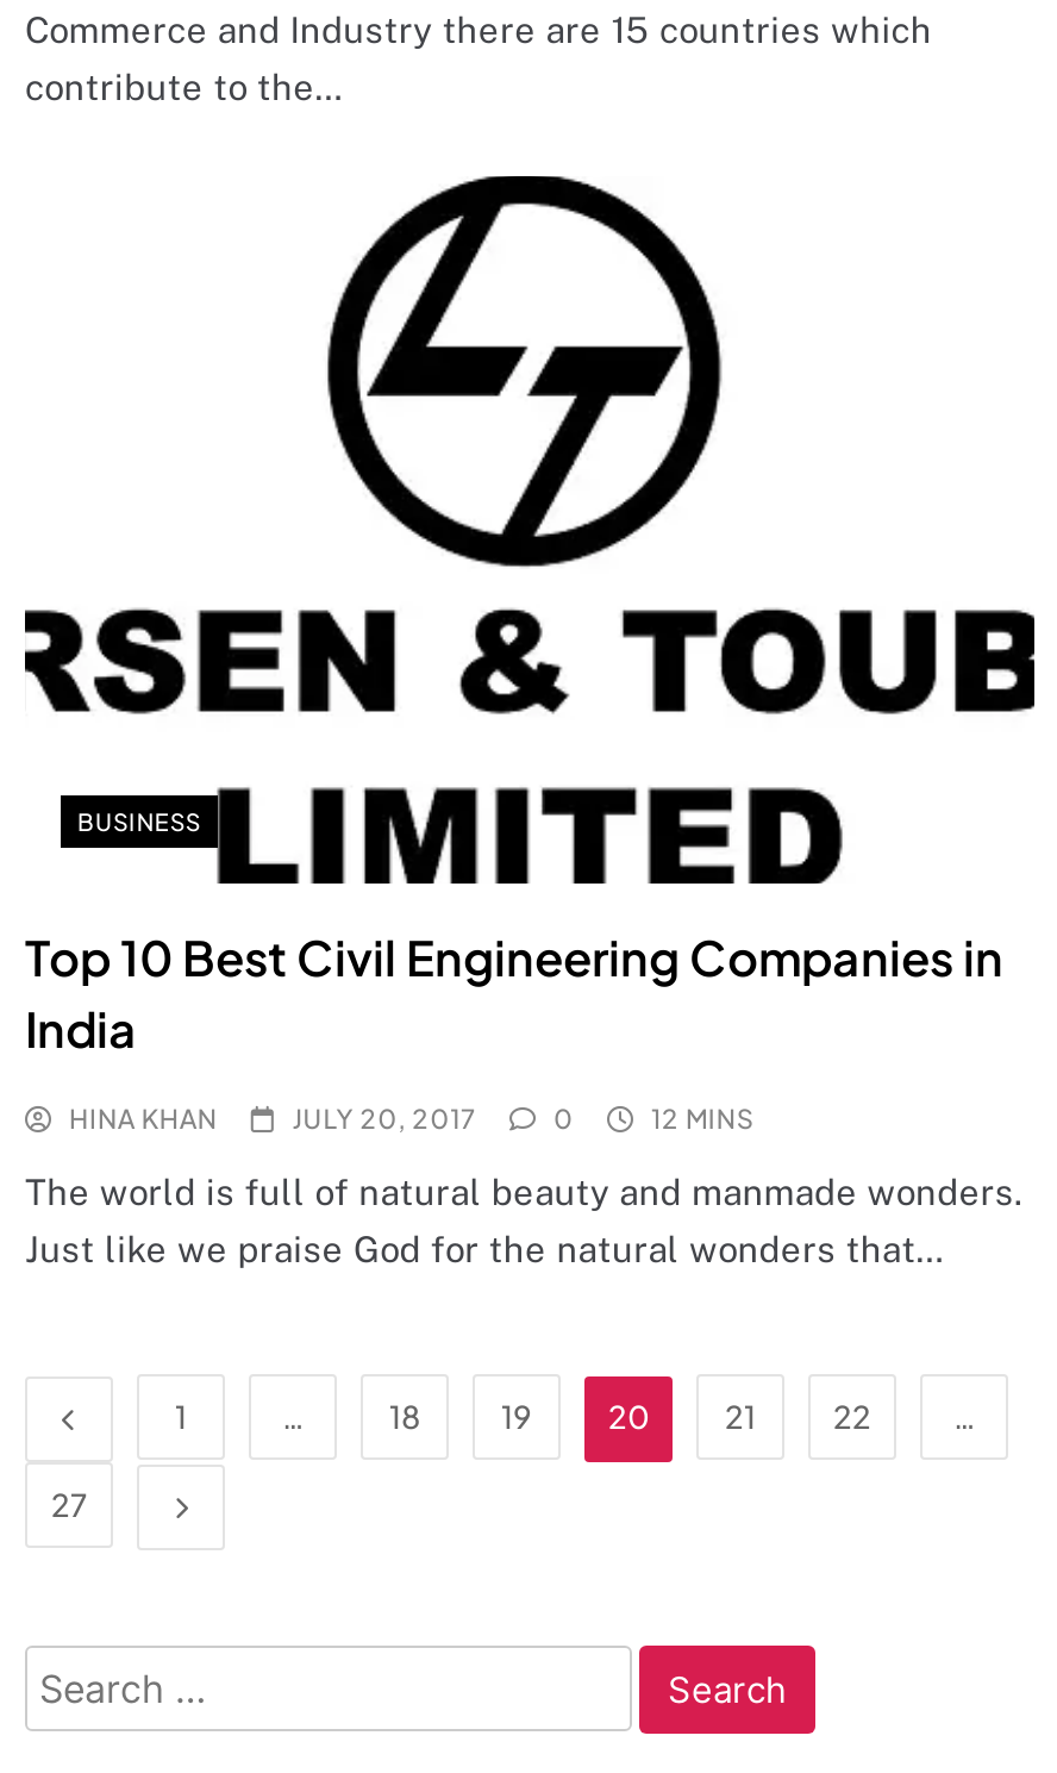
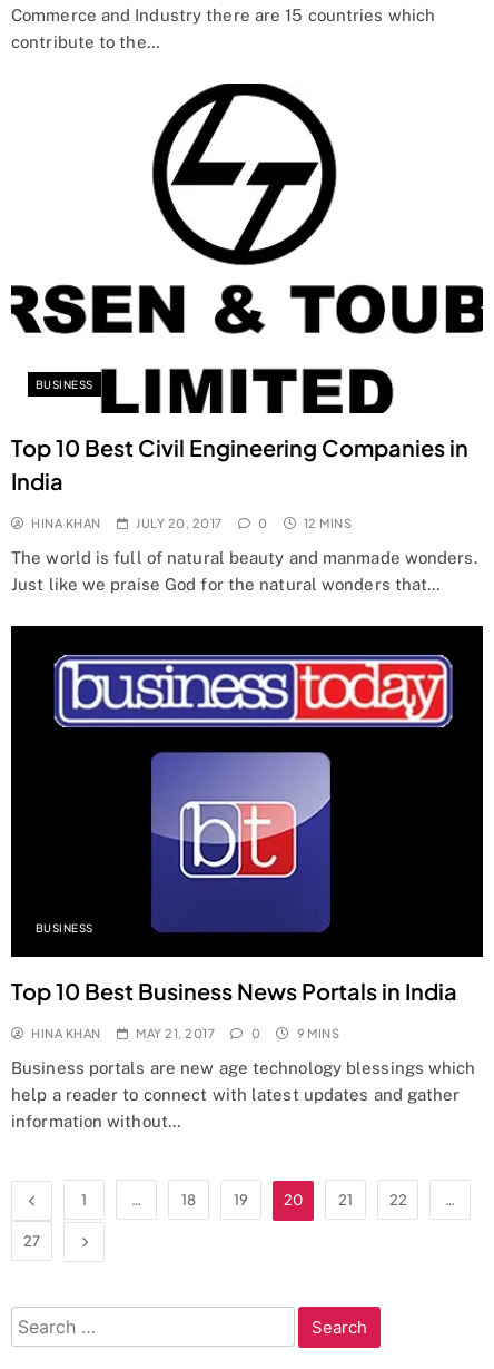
none -> [10,625,484,1131] [image] | BUSINESS | Top 10 Best Business News Portals in India | HINA KHAN | MAY 21, 2017 | 0 | 9 MINS | Business portals are new age technology blessings which | help a reader to connect with latest updates and gather | information without…

